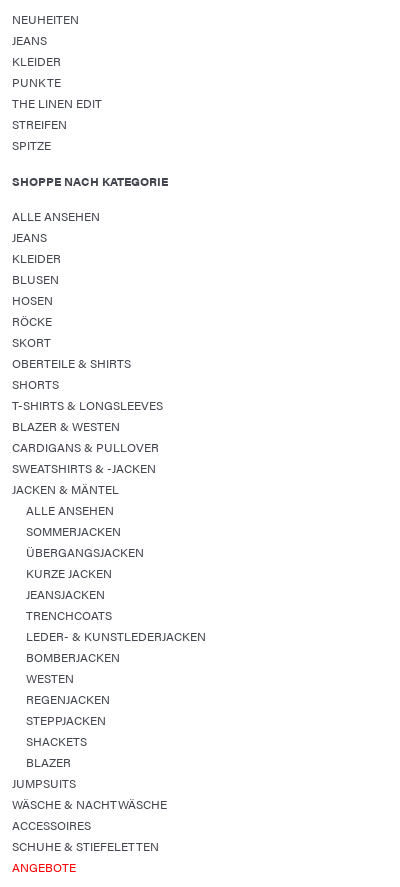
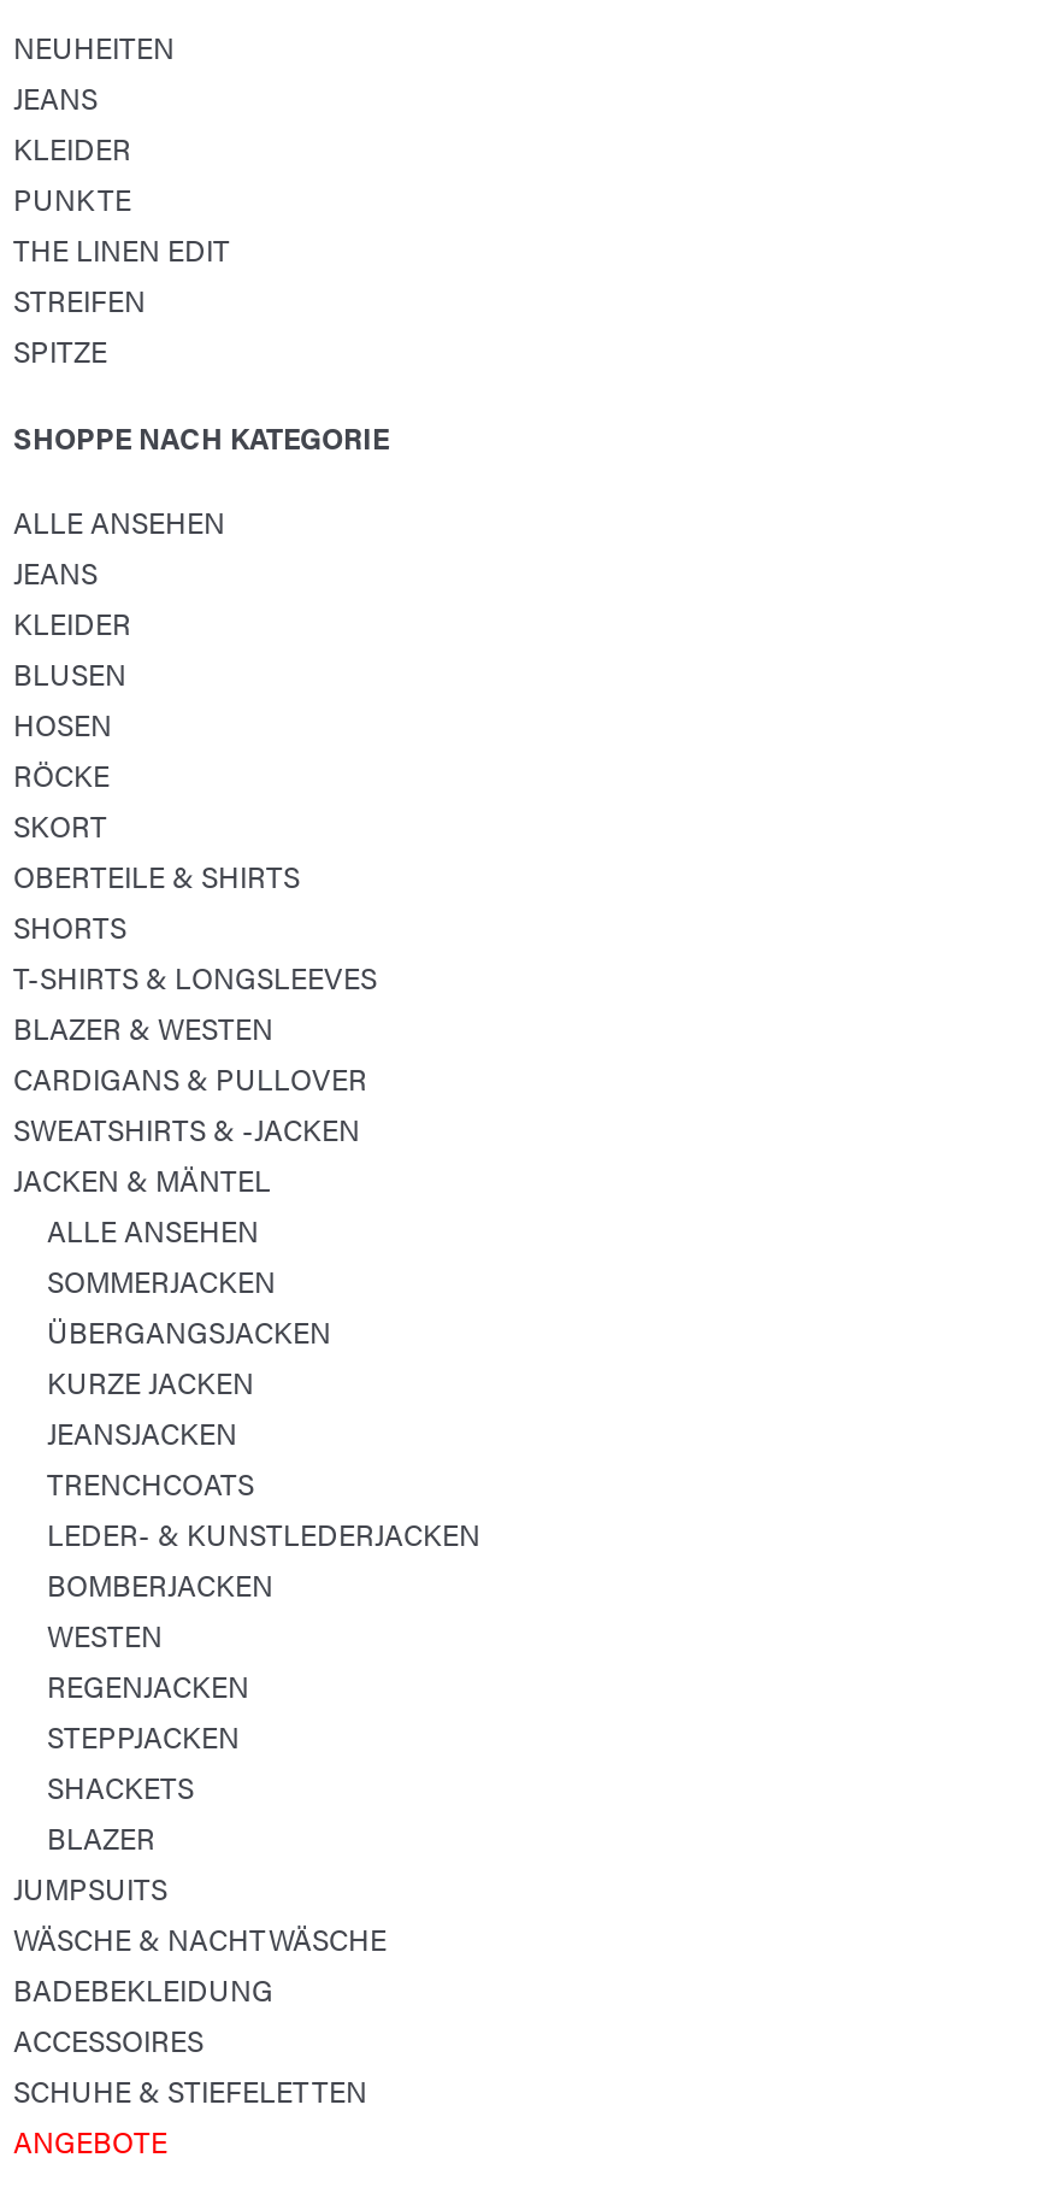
none -> [13,1968,273,2011] BADEBEKLEIDUNG

